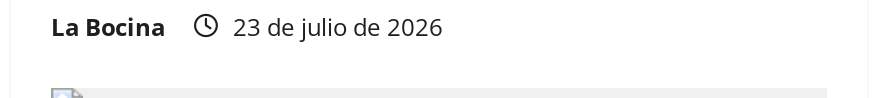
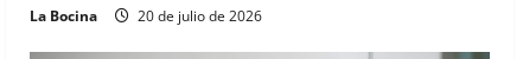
[51,9,443,43] La Bocina 23 de julio de 2026 -> [30,6,262,27] La Bocina 20 de julio de 2026

